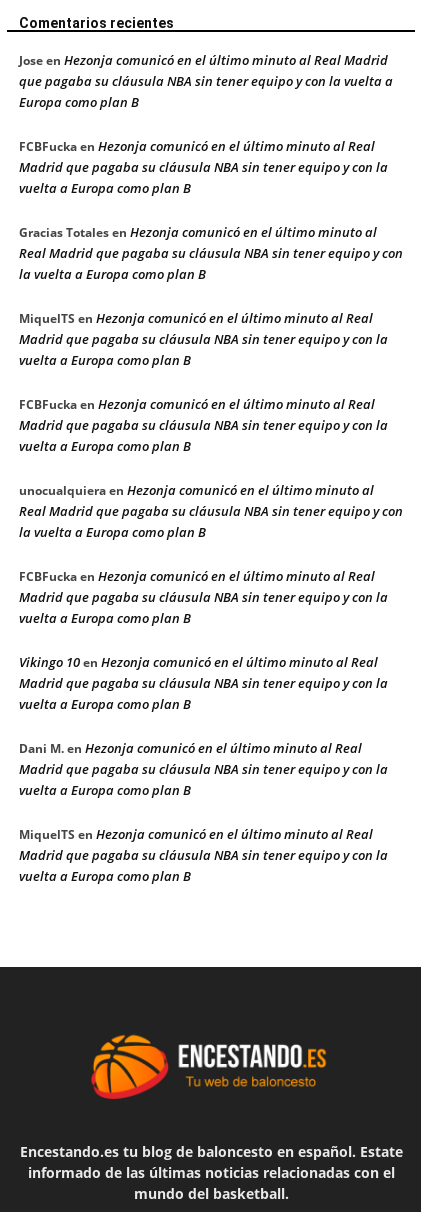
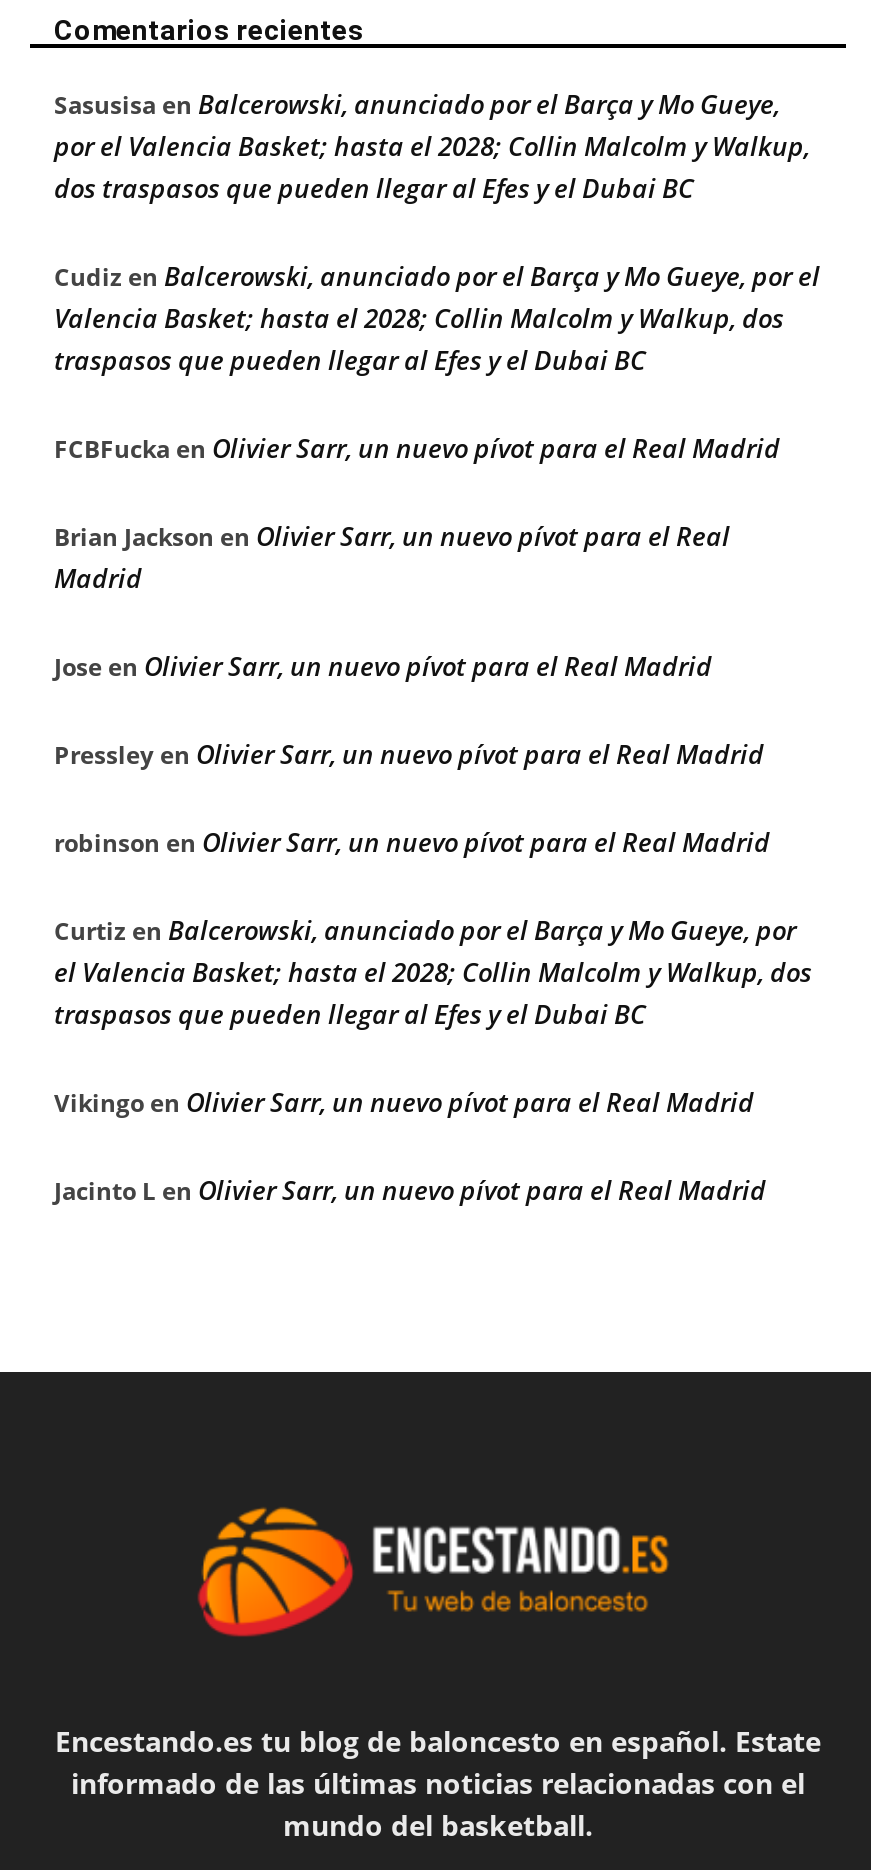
[19,51,393,111] Jose en Hezonja comunicó en el último minuto al Real Madrid | que pagaba su cláusula NBA sin tener equipo y con la vuelta a | Europa como plan B -> [54,85,810,205] Sasusisa en Balcerowski, anunciado por el Barça y Mo Gueye, | por el Valencia Basket; hasta el 2028; Collin Malcolm y Walkup, | dos traspasos que pueden llegar al Efes y el Dubai BC
[19,137,388,197] FCBFucka en Hezonja comunicó en el último minuto al Real | Madrid que pagaba su cláusula NBA sin tener equipo y con la | vuelta a Europa como plan B -> [54,257,820,377] Cudiz en Balcerowski, anunciado por el Barça y Mo Gueye, por el | Valencia Basket; hasta el 2028; Collin Malcolm y Walkup, dos | traspasos que pueden llegar al Efes y el Dubai BC
[19,223,403,283] Gracias Totales en Hezonja comunicó en el último minuto al | Real Madrid que pagaba su cláusula NBA sin tener equipo y con | la vuelta a Europa como plan B -> [54,429,780,465] FCBFucka en Olivier Sarr, un nuevo pívot para el Real Madrid
[19,309,388,369] MiquelTS en Hezonja comunicó en el último minuto al Real | Madrid que pagaba su cláusula NBA sin tener equipo y con la | vuelta a Europa como plan B -> [54,517,730,595] Brian Jackson en Olivier Sarr, un nuevo pívot para el Real | Madrid
[19,395,388,455] FCBFucka en Hezonja comunicó en el último minuto al Real | Madrid que pagaba su cláusula NBA sin tener equipo y con la | vuelta a Europa como plan B -> [54,647,712,683] Jose en Olivier Sarr, un nuevo pívot para el Real Madrid
[19,481,403,541] unocualquiera en Hezonja comunicó en el último minuto al | Real Madrid que pagaba su cláusula NBA sin tener equipo y con | la vuelta a Europa como plan B -> [54,735,764,771] Pressley en Olivier Sarr, un nuevo pívot para el Real Madrid
[19,567,388,627] FCBFucka en Hezonja comunicó en el último minuto al Real | Madrid que pagaba su cláusula NBA sin tener equipo y con la | vuelta a Europa como plan B -> [54,823,770,859] robinson en Olivier Sarr, un nuevo pívot para el Real Madrid
[19,653,388,713] Vikingo 10 en Hezonja comunicó en el último minuto al Real | Madrid que pagaba su cláusula NBA sin tener equipo y con la | vuelta a Europa como plan B -> [54,911,812,1031] Curtiz en Balcerowski, anunciado por el Barça y Mo Gueye, por | el Valencia Basket; hasta el 2028; Collin Malcolm y Walkup, dos | traspasos que pueden llegar al Efes y el Dubai BC
[19,739,388,799] Dani M. en Hezonja comunicó en el último minuto al Real | Madrid que pagaba su cláusula NBA sin tener equipo y con la | vuelta a Europa como plan B -> [54,1083,754,1119] Vikingo en Olivier Sarr, un nuevo pívot para el Real Madrid
[19,825,388,885] MiquelTS en Hezonja comunicó en el último minuto al Real | Madrid que pagaba su cláusula NBA sin tener equipo y con la | vuelta a Europa como plan B -> [54,1171,766,1207] Jacinto L en Olivier Sarr, un nuevo pívot para el Real Madrid

